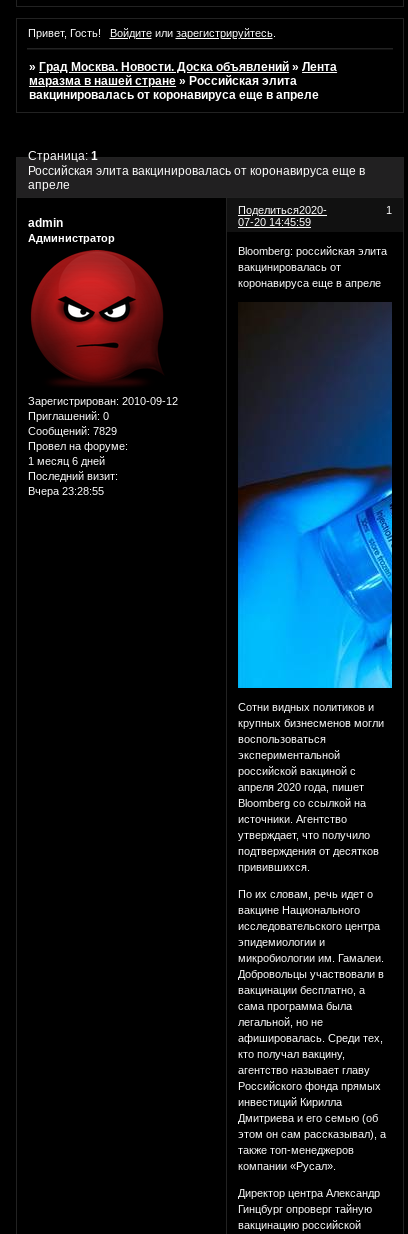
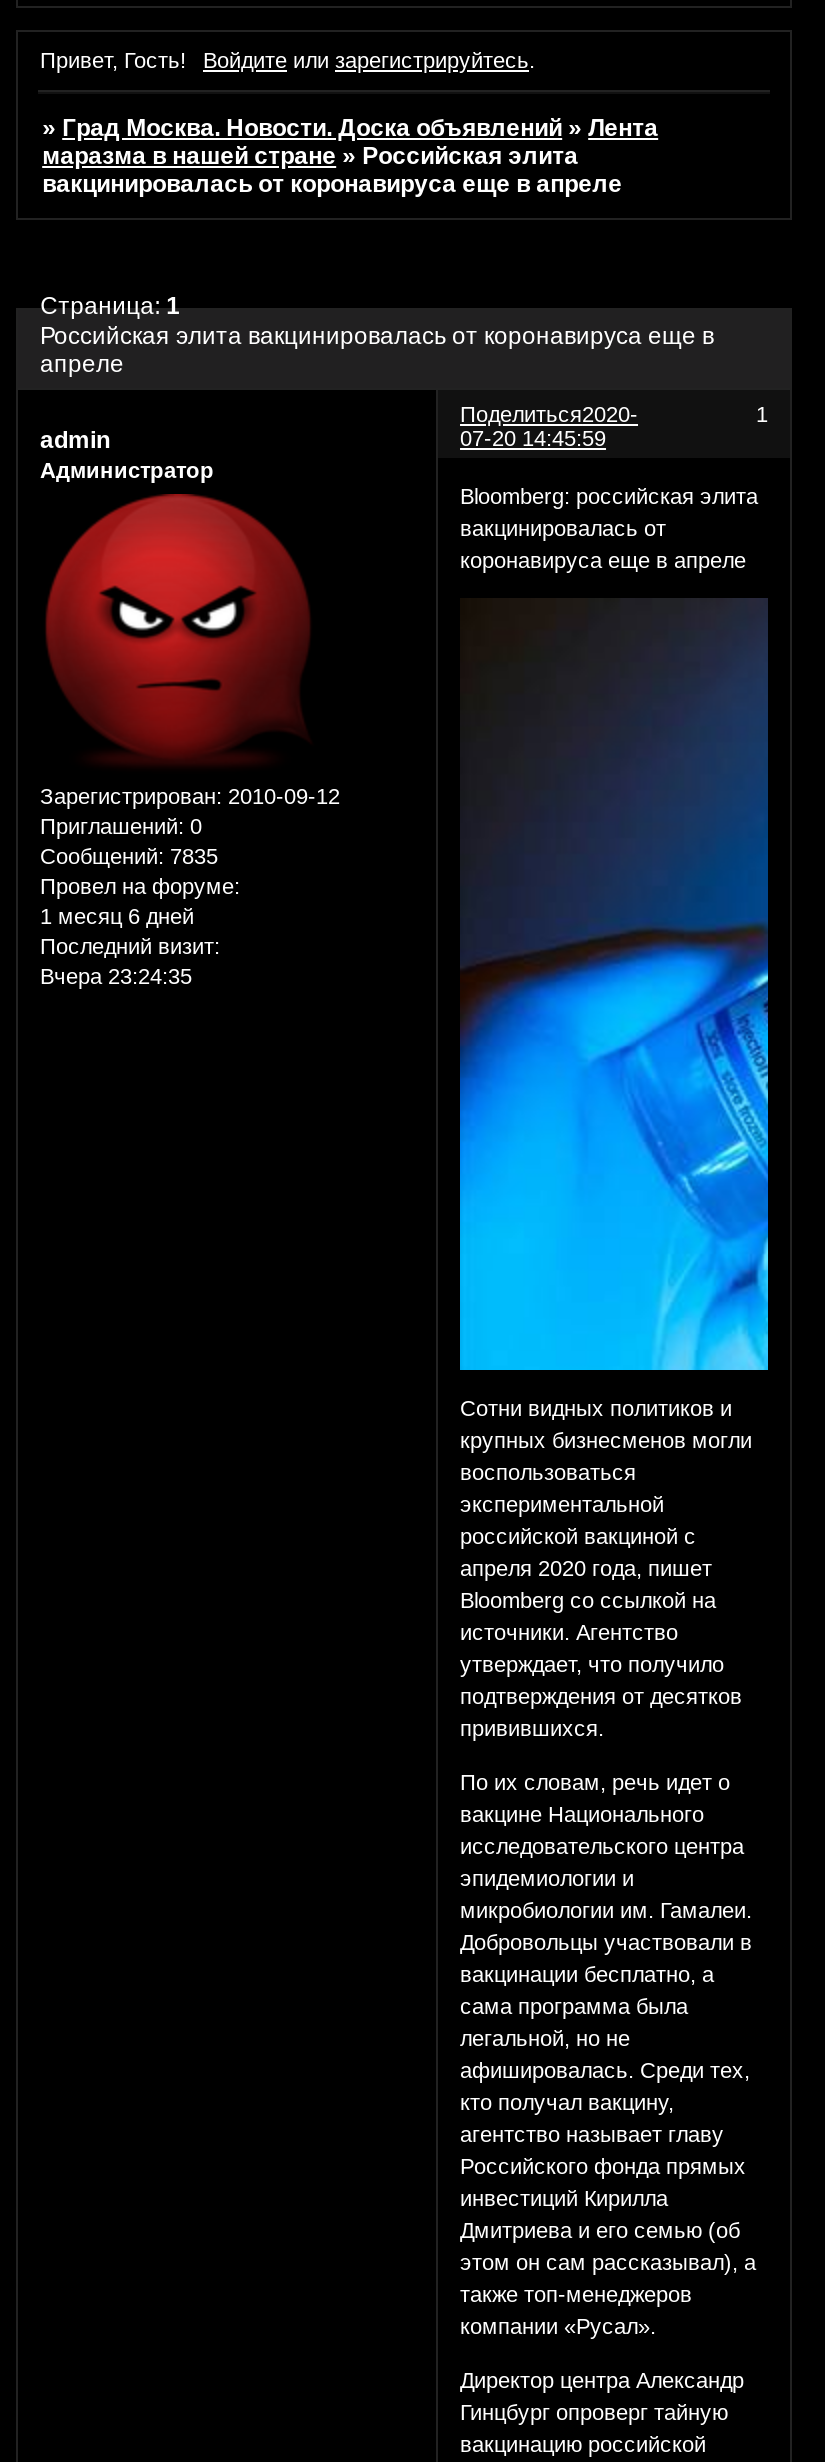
[28,425,117,437] Сообщений: 7829 -> [40,844,218,868] Сообщений: 7835
[28,485,104,497] Вчера 23:28:55 -> [40,964,192,988] Вчера 23:24:35

